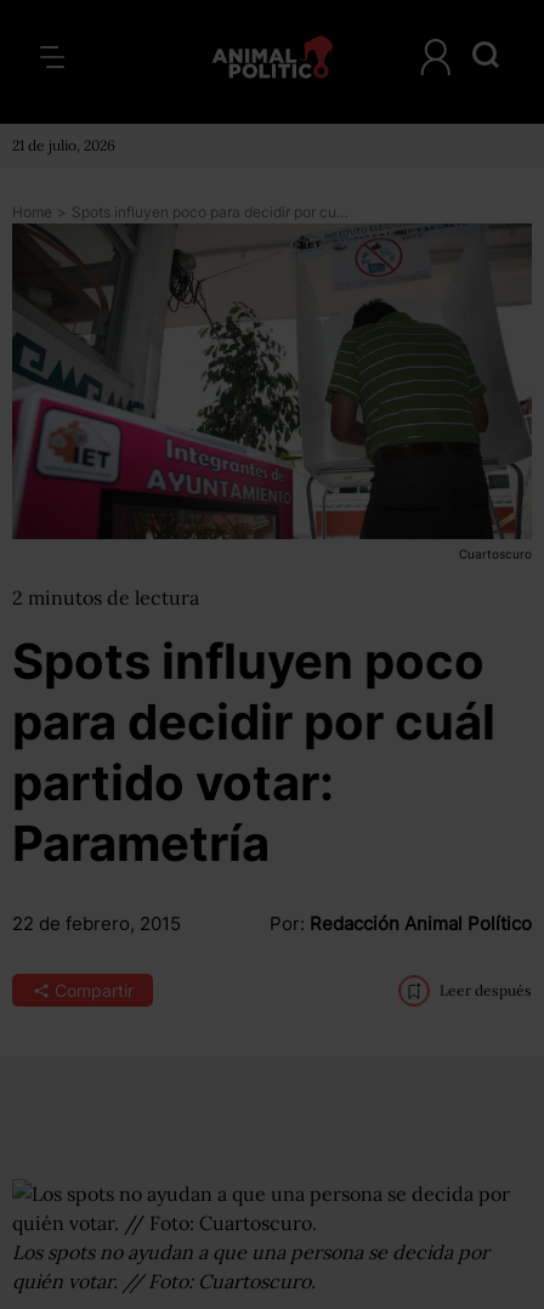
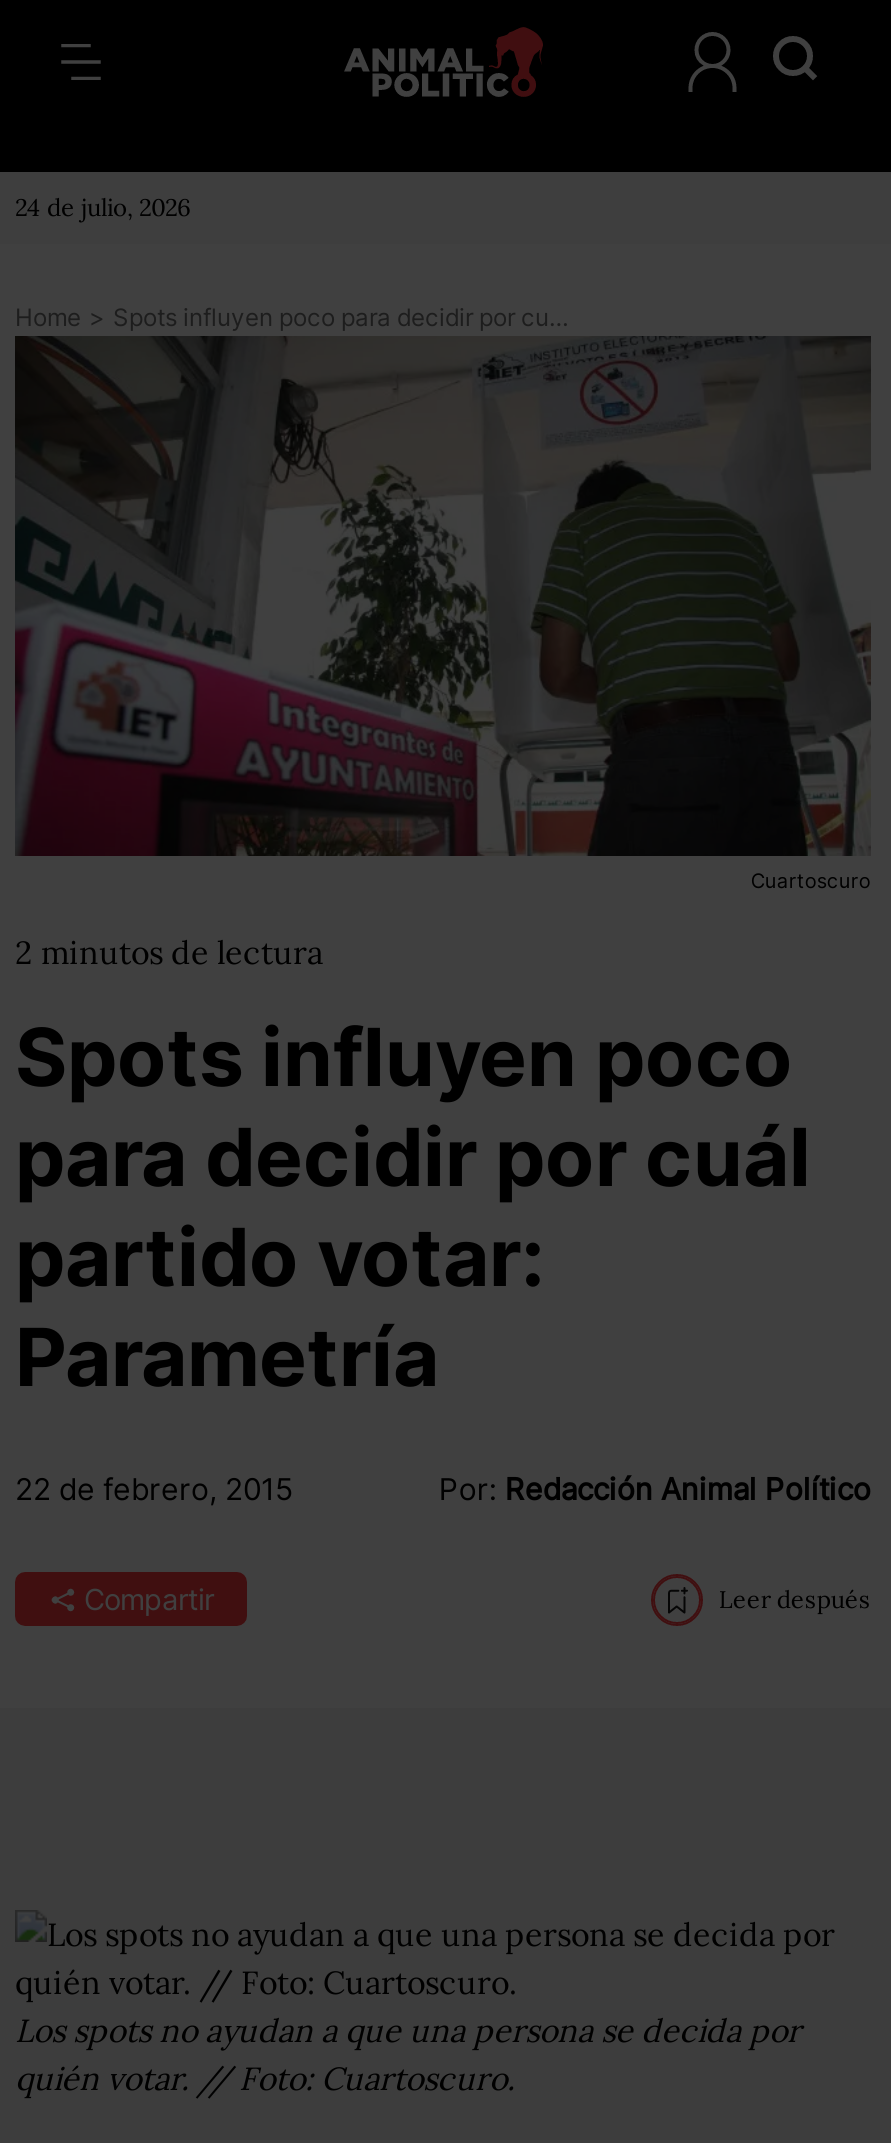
[12,136,115,154] 21 de julio, 2026 -> [15,192,191,222] 24 de julio, 2026

